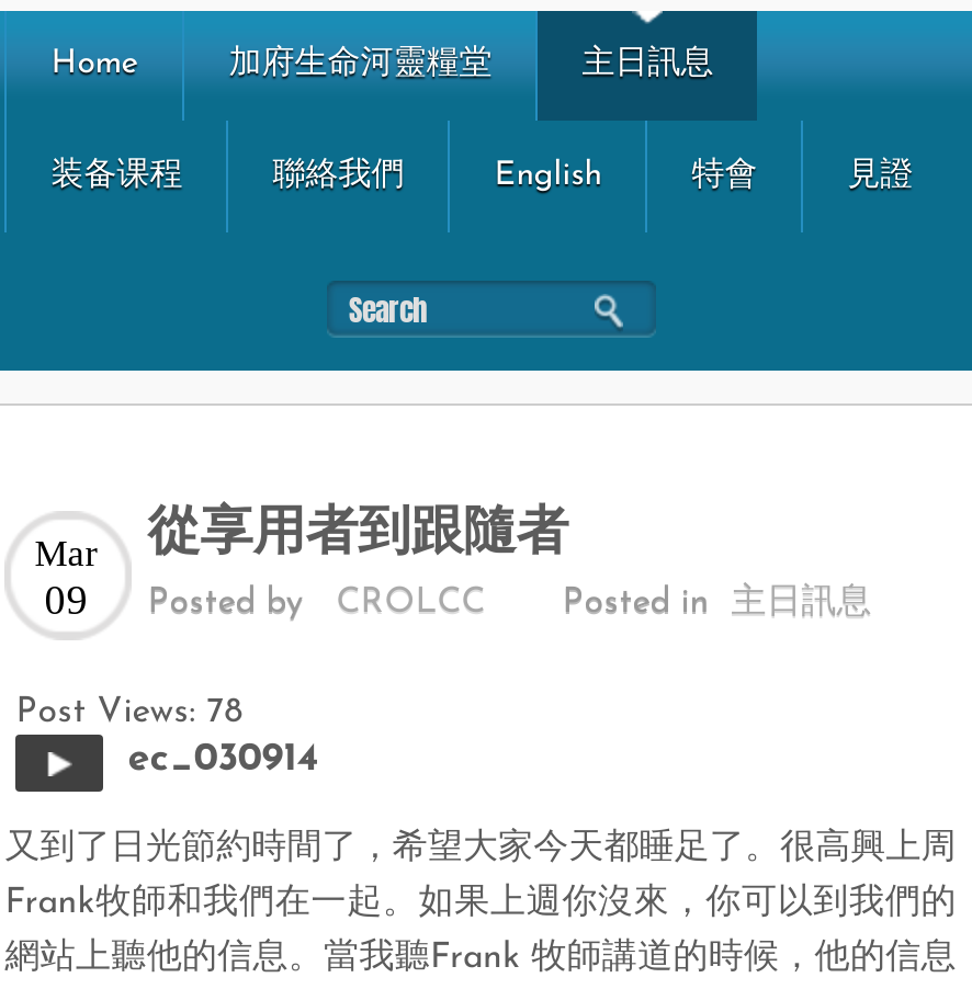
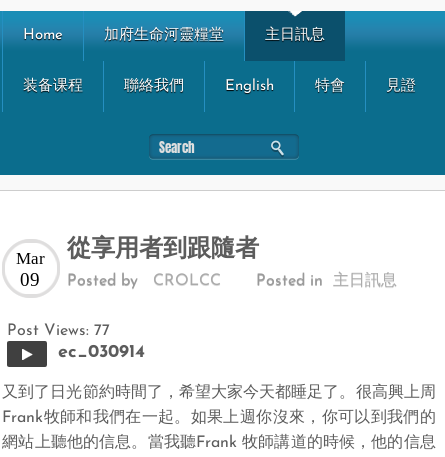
[16,694,242,729] Post Views: 78 -> [7,323,110,339] Post Views: 77

